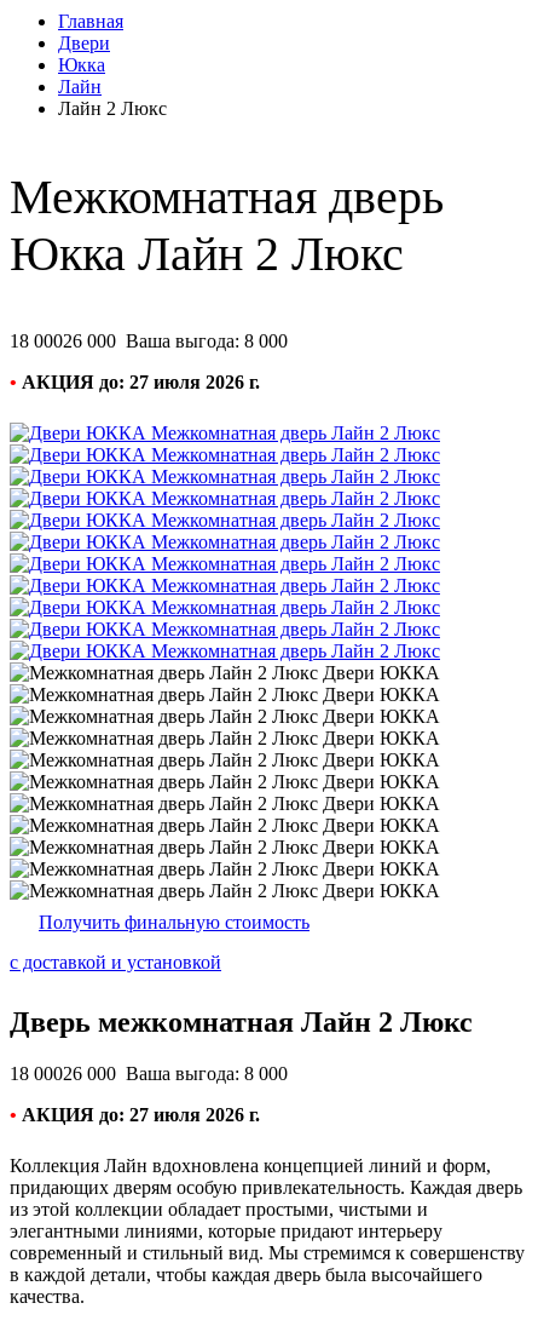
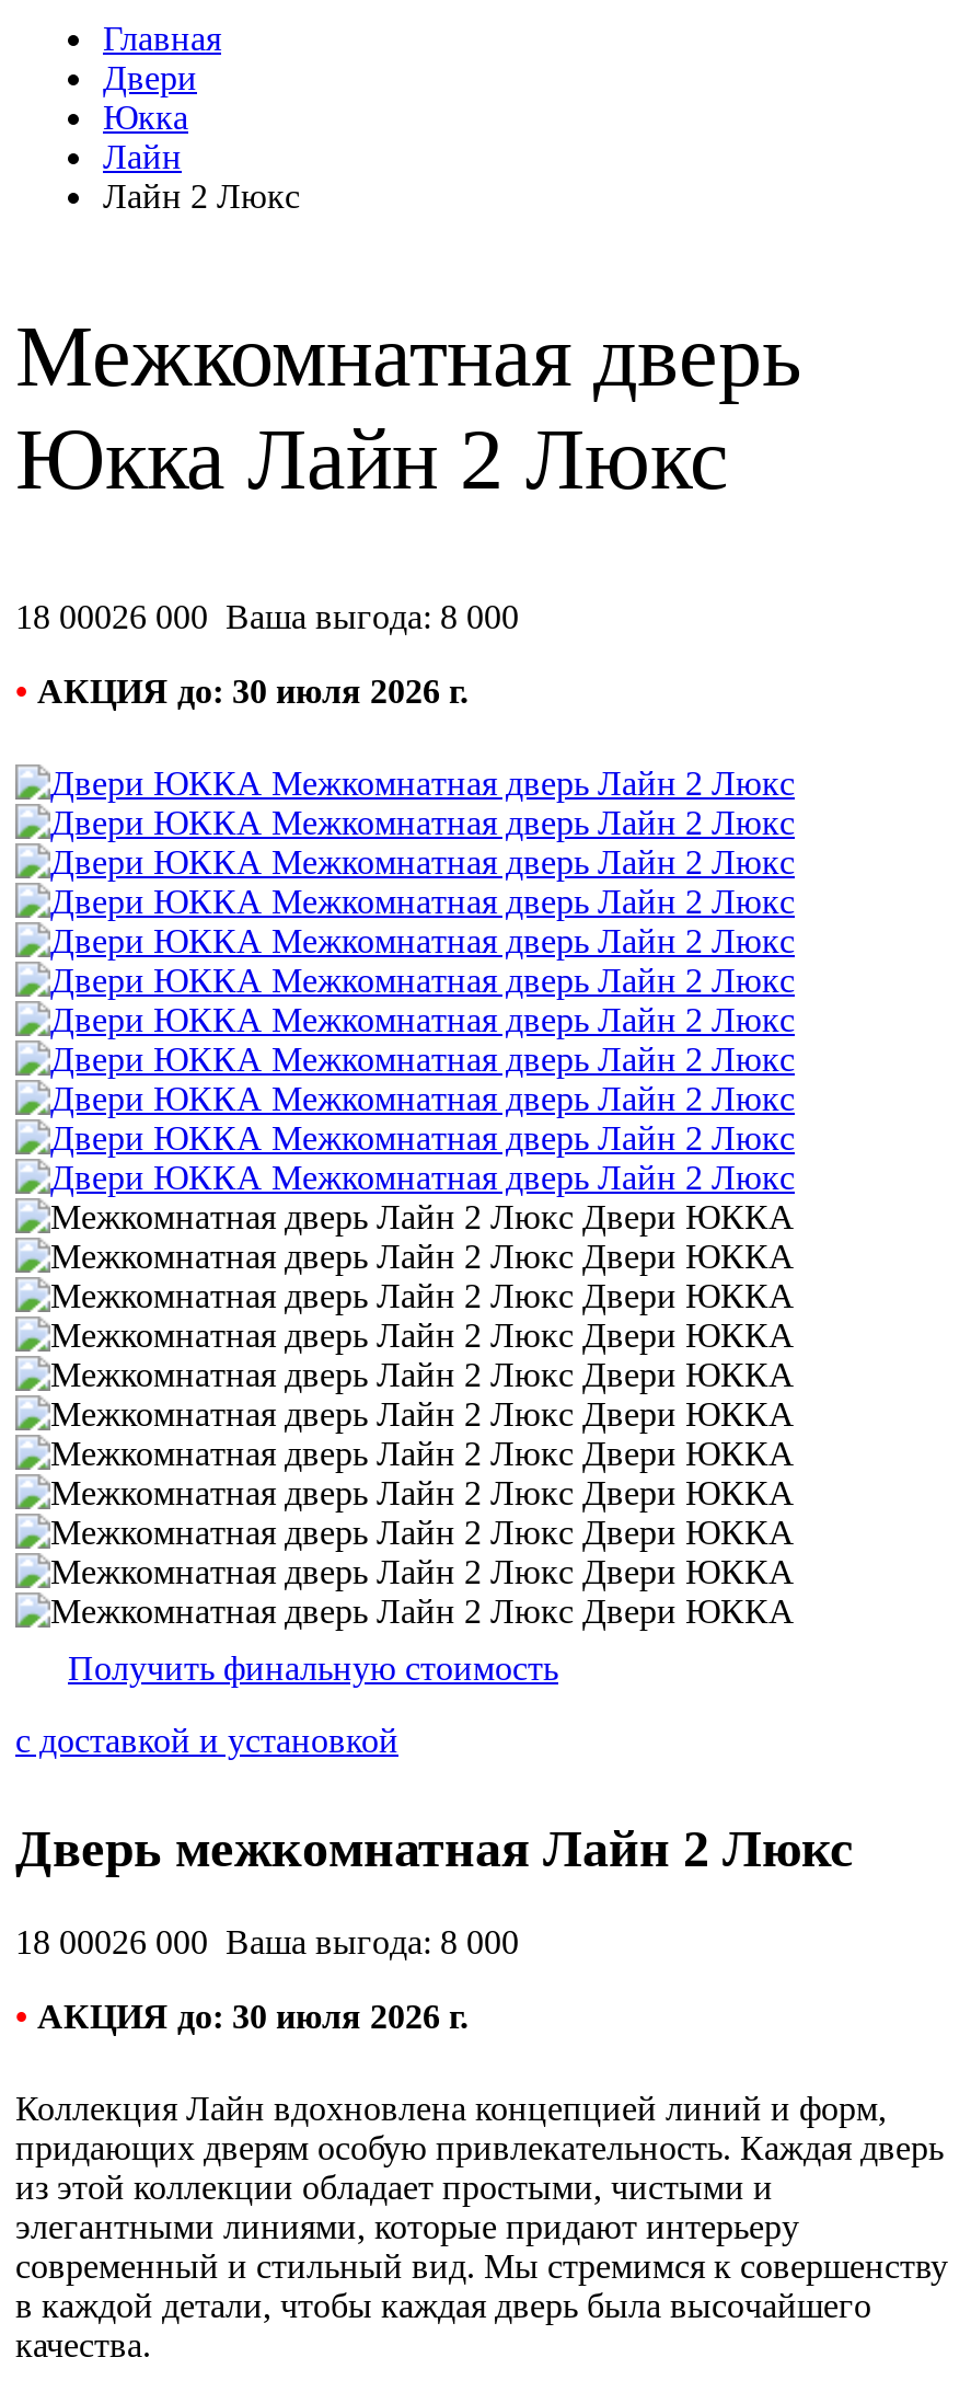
[10,372,260,392] • АКЦИЯ до: 27 июля 2026 г. -> [15,672,469,709] • АКЦИЯ до: 30 июля 2026 г.
[10,1104,260,1124] • АКЦИЯ до: 27 июля 2026 г. -> [15,1997,469,2034] • АКЦИЯ до: 30 июля 2026 г.

